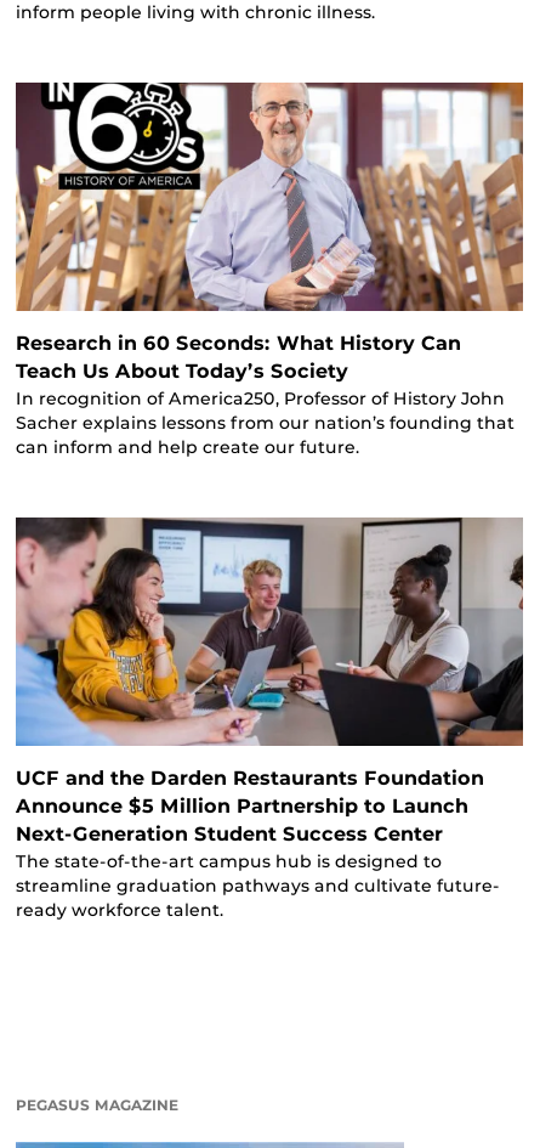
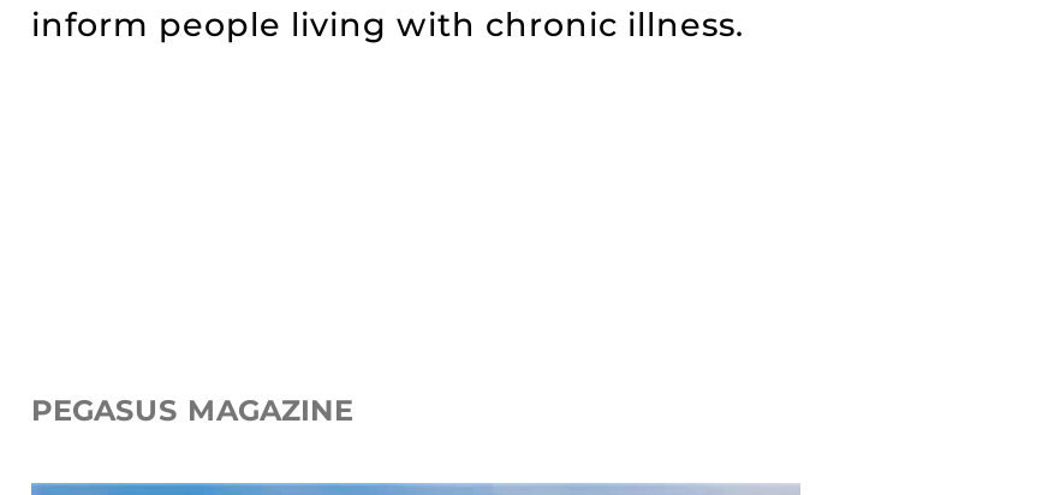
[15,81,524,457] [image] | Research in 60 Seconds: What History Can | Teach Us About Today’s Society | In recognition of America250, Professor of History John | Sacher explains lessons from our nation’s founding that | can inform and help create our future. -> none
[15,516,524,920] [image] | UCF and the Darden Restaurants Foundation | Announce $5 Million Partnership to Launch | Next-Generation Student Success Center | The state-of-the-art campus hub is designed to | streamline graduation pathways and cultivate future- | ready workforce talent. -> none

